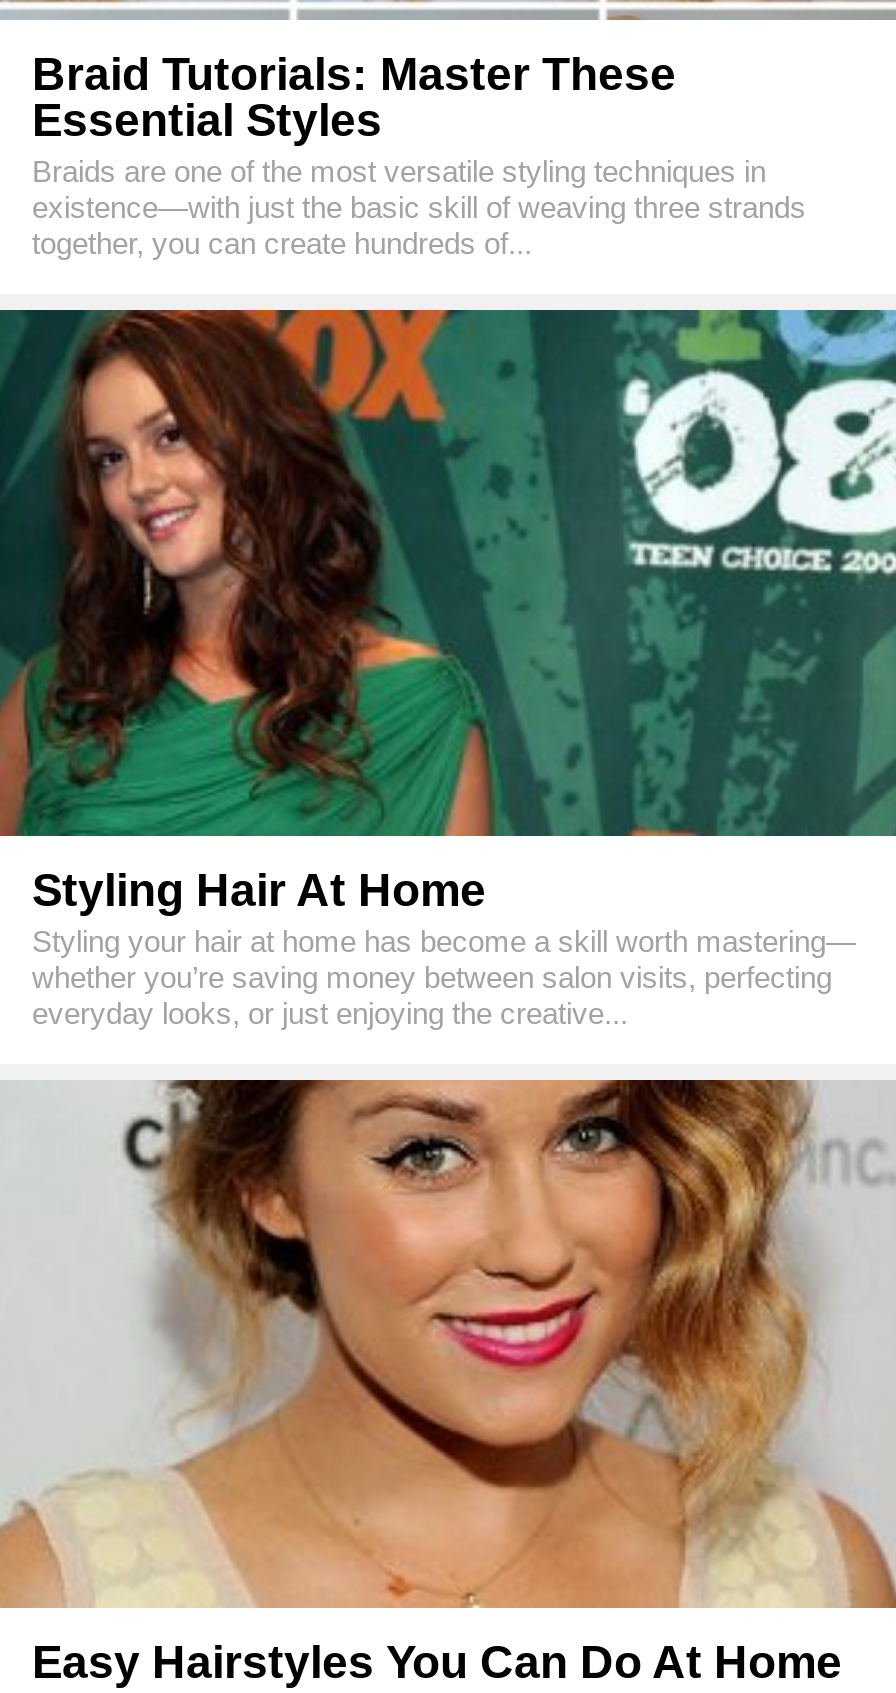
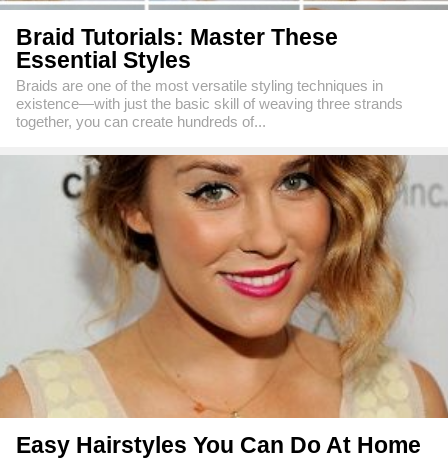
[6,308,890,1030] [image] | Styling Hair At Home | Styling your hair at home has become a skill worth mastering— | whether you’re saving money between salon visits, perfecting | everyday looks, or just enjoying the creative... -> none

